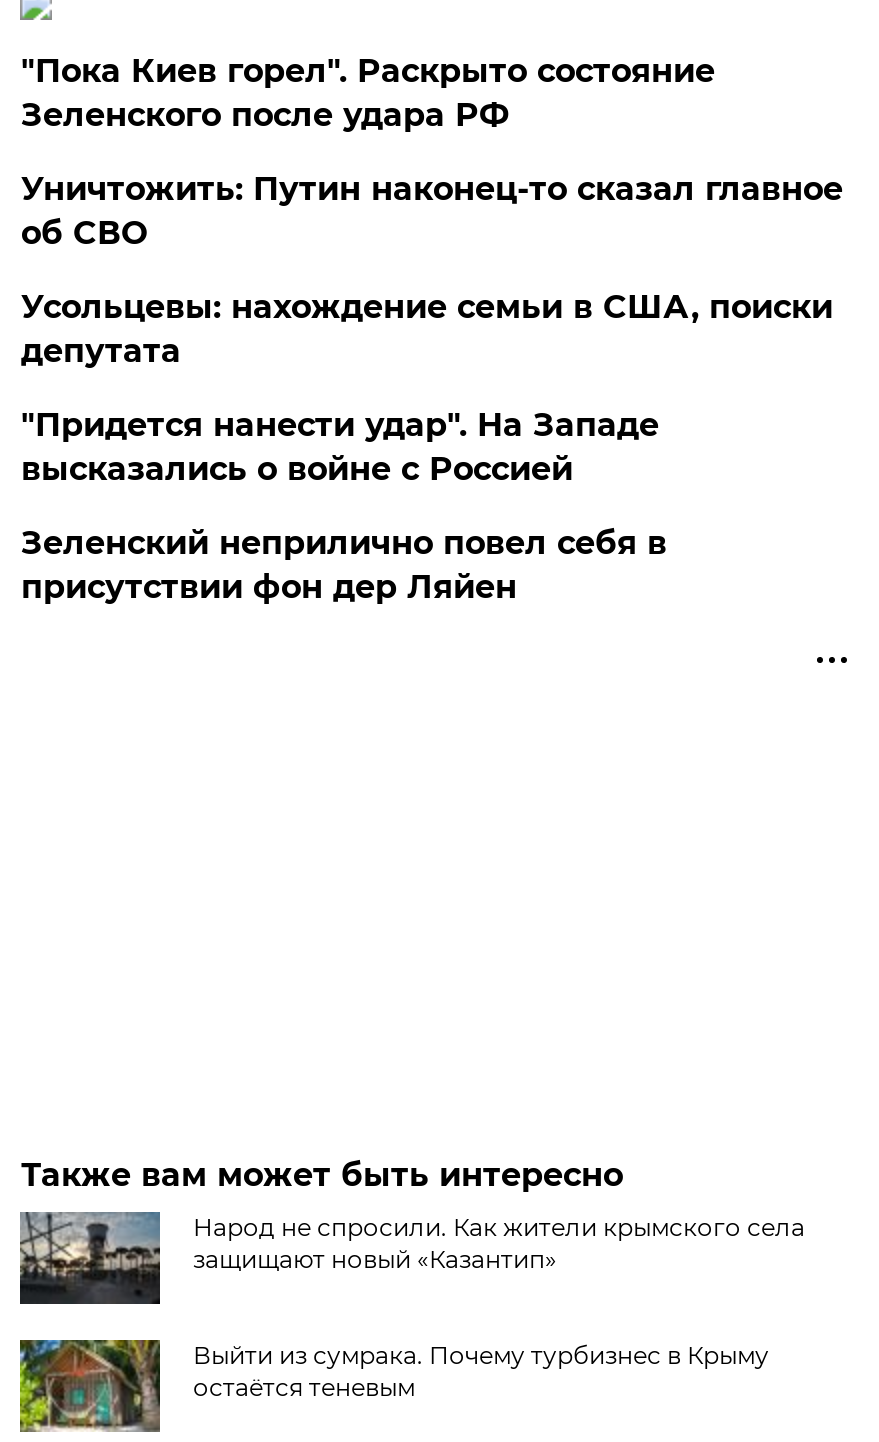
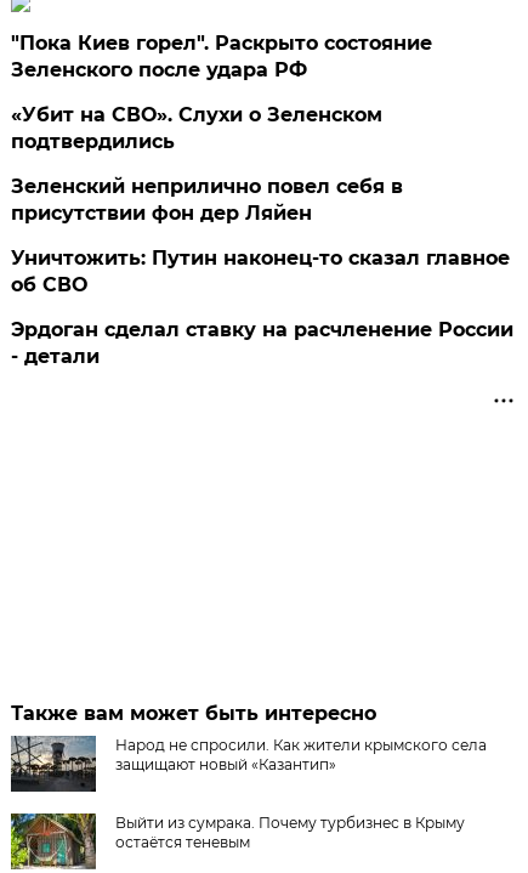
moved [21,170,843,252] -> [11,246,510,296]: Уничтожить: Путин наконец-то сказал главное | об СВО
[21,288,833,488] Усольцевы: нахождение семьи в США, поиски | депутата | "Придется нанести удар". На Западе | высказались о войне с Россией -> [11,103,383,153] «Убит на СВО». Слухи о Зеленском | подтвердились
moved [21,524,667,606] -> [11,175,403,225]: Зеленский неприлично повел cебя в | присутствии фон дер Ляйен
none -> [11,318,514,368] Эрдоган сделал ставку на расчленение России | - детали

